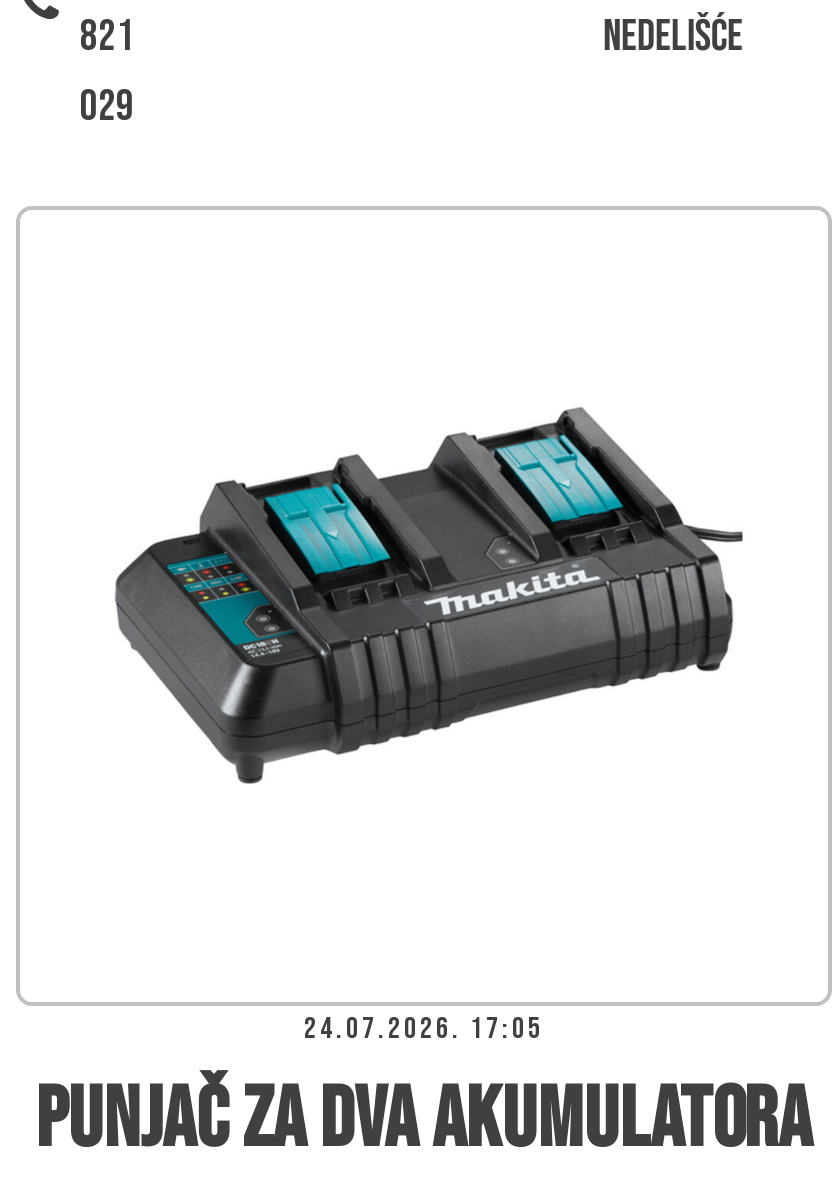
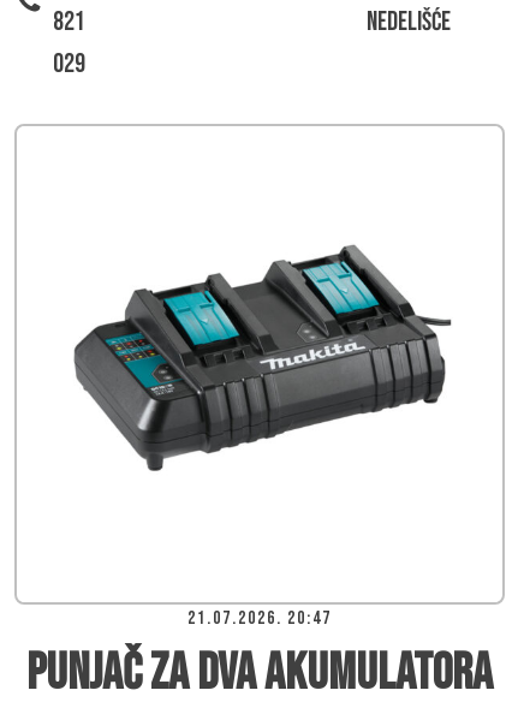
[304,1011,544,1049] 24.07.2026. 17:05 -> [187,607,332,630] 21.07.2026. 20:47

